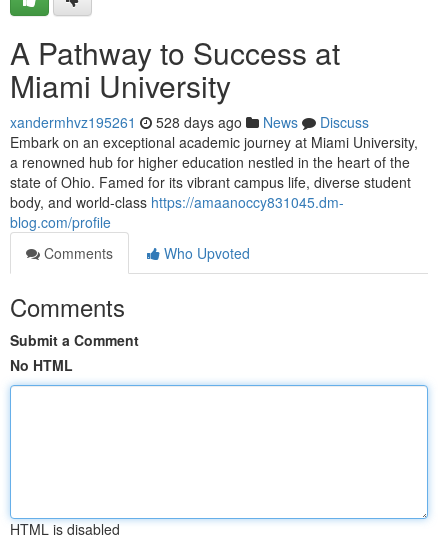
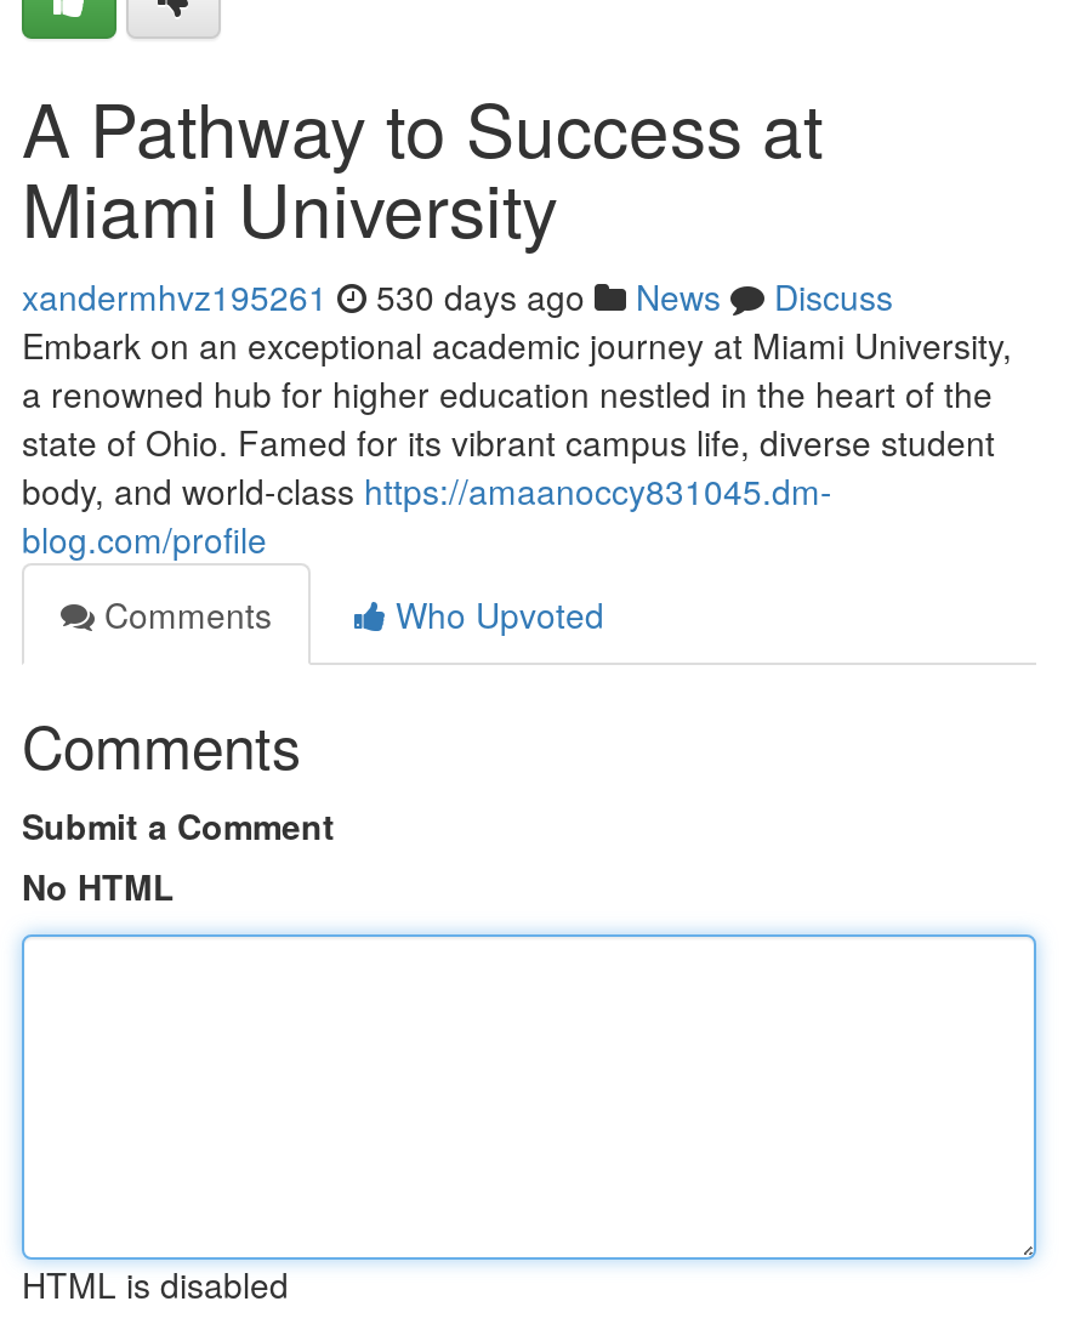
[10,112,369,132] xandermhvz195261 528 days ago News Discuss -> [22,272,893,320] xandermhvz195261 530 days ago News Discuss

